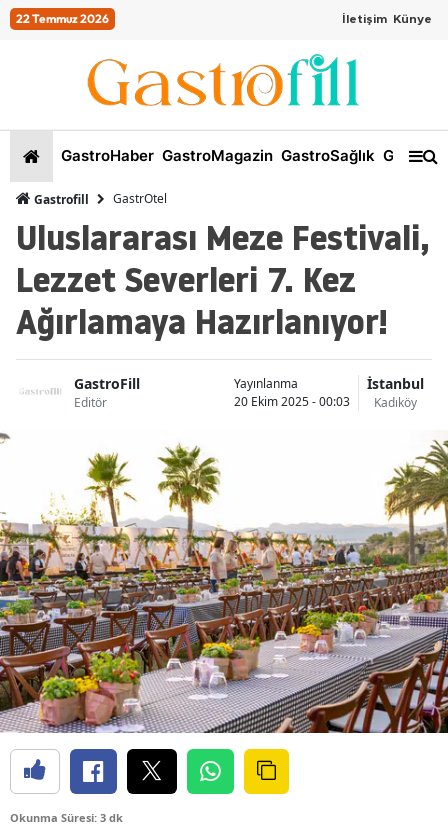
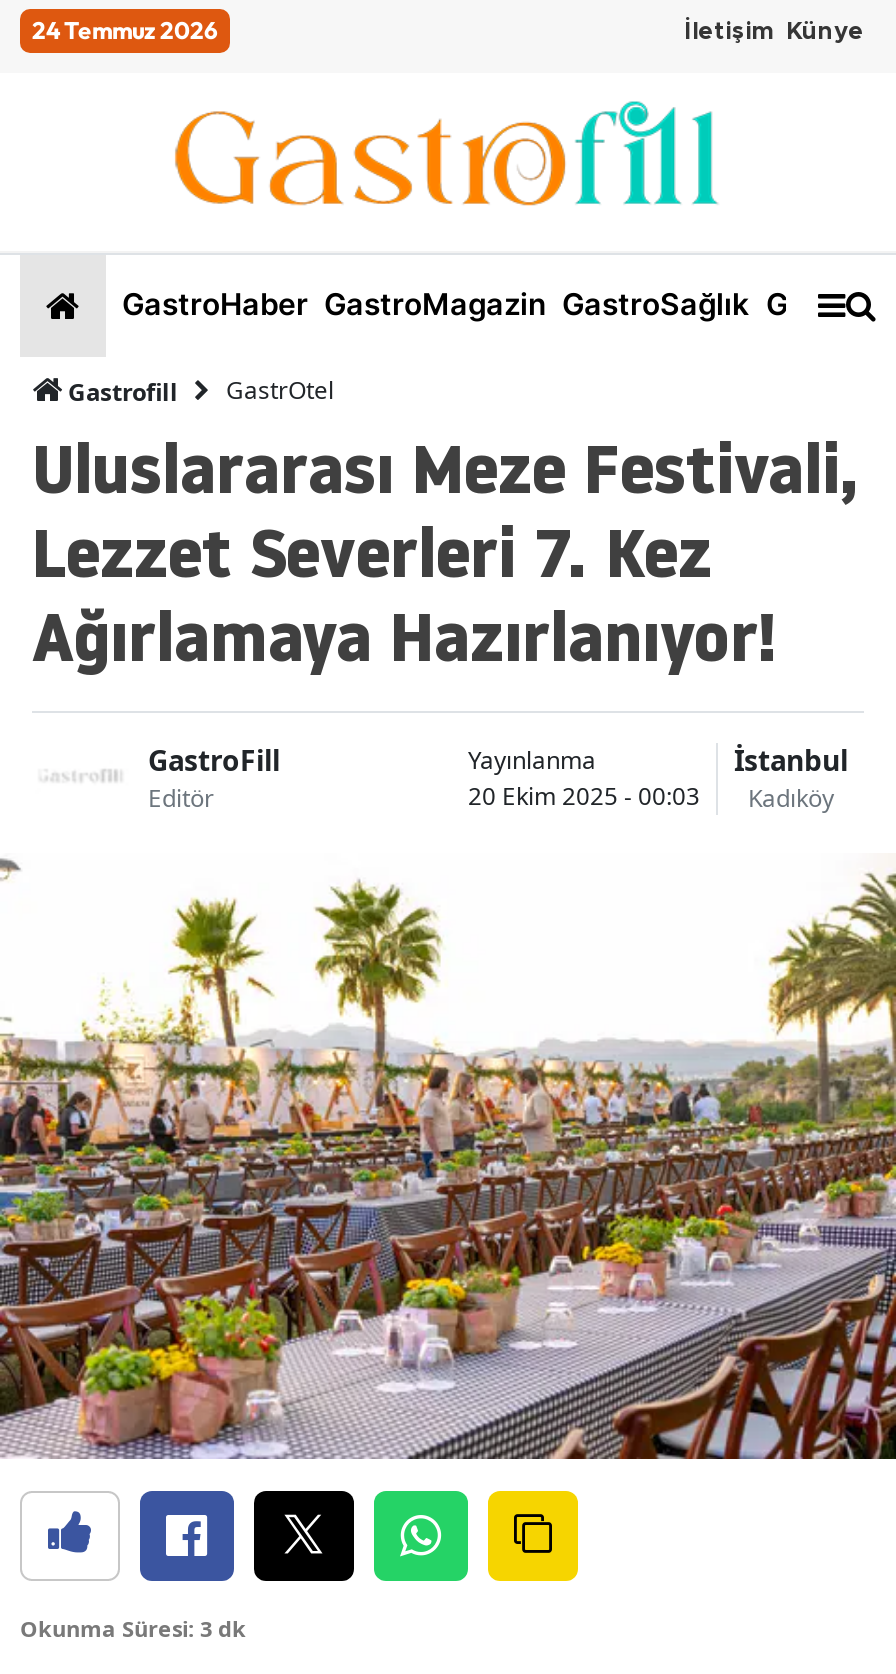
[16,11,109,26] 22 Temmuz 2026 -> [32,15,218,45] 24 Temmuz 2026

